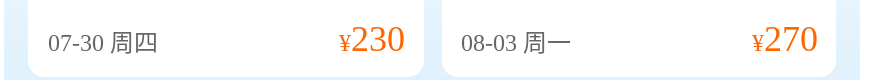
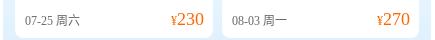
[48,29,158,57] 07-30周四 -> [25,14,80,28] 07-25周六

